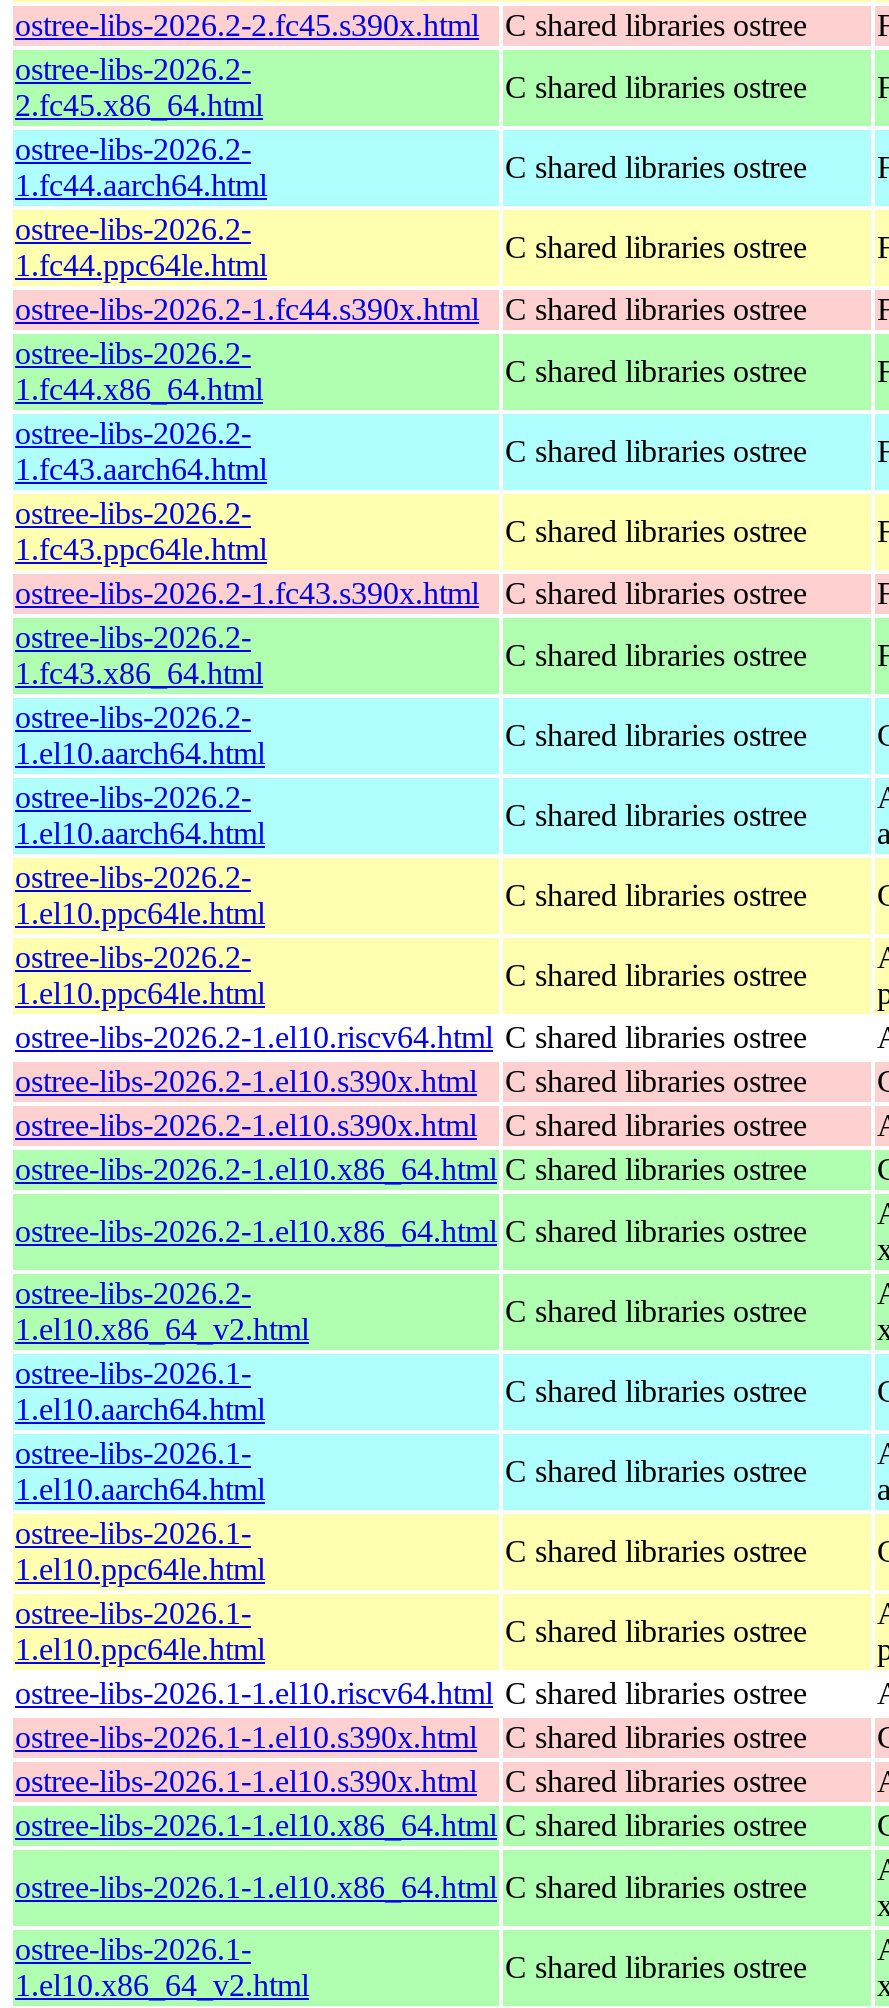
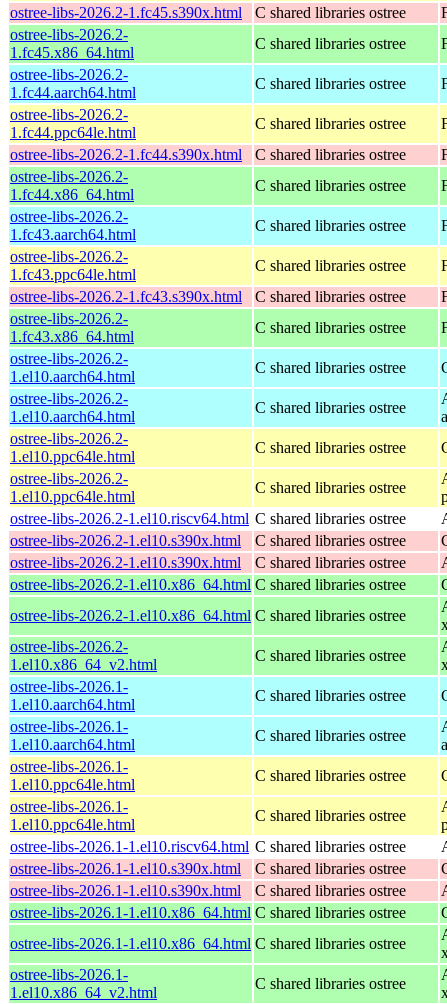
[15,7,479,41] ostree-libs-2026.2-2.fc45.s390x.html -> [10,4,242,21] ostree-libs-2026.2-1.fc45.s390x.html
[15,87,263,121] 2.fc45.x86_64.html -> [10,44,134,61] 1.fc45.x86_64.html

